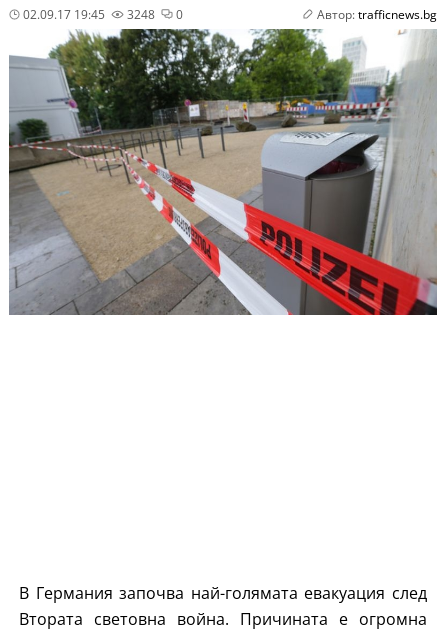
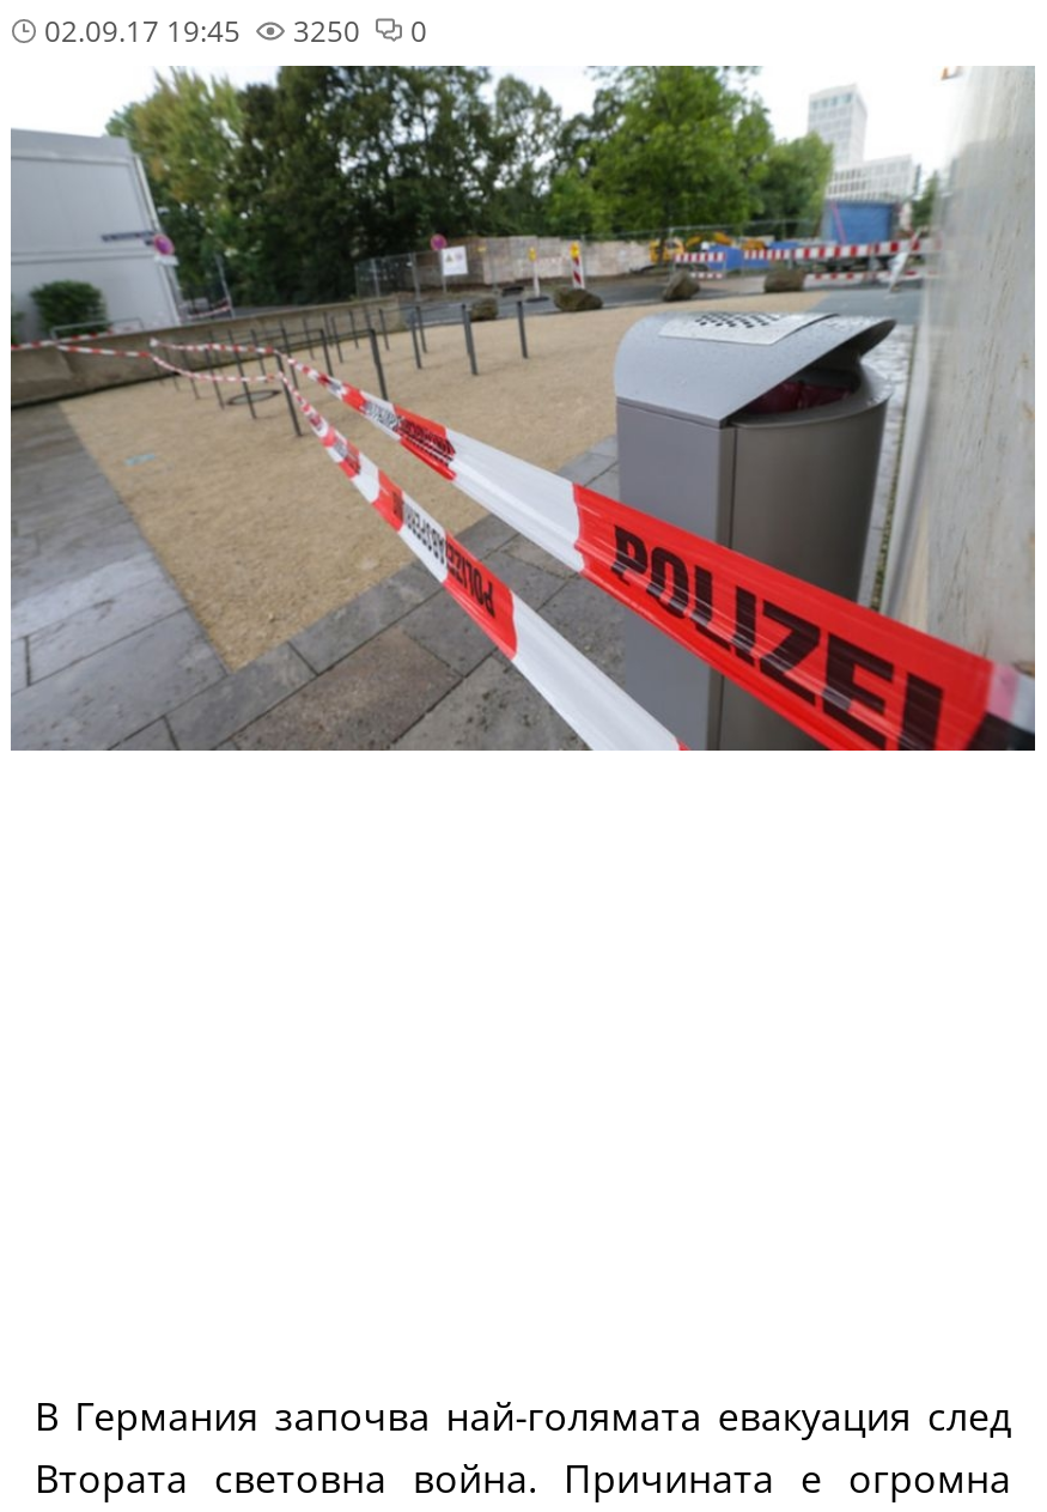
[124,6,155,23] 3248 -> [286,11,360,51] 3250
[317,6,437,23] Автор: trafficnews.bg -> none

